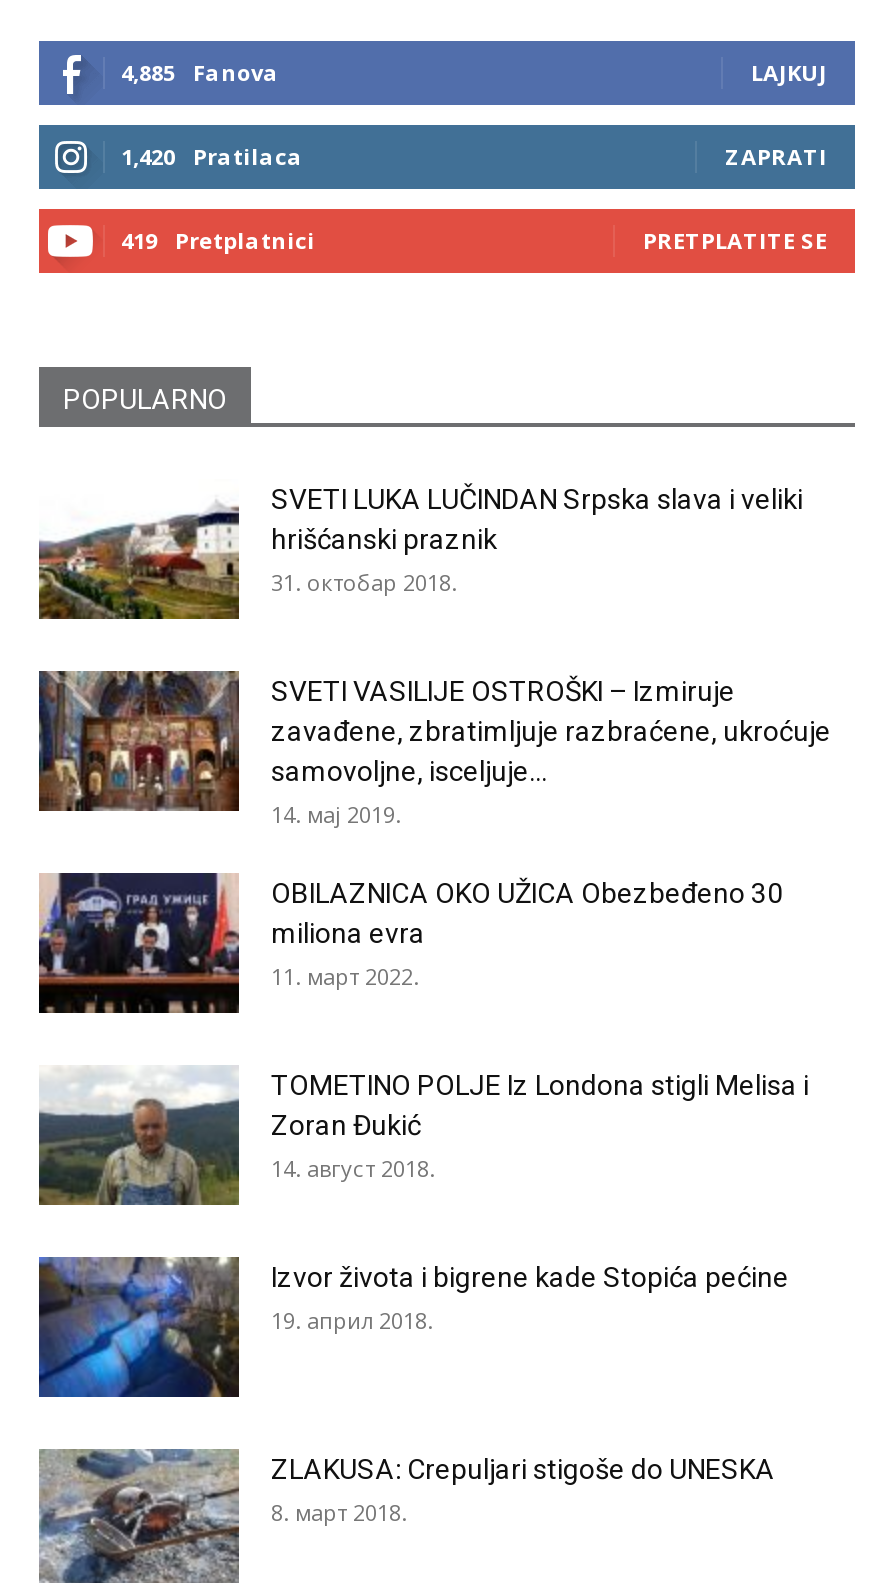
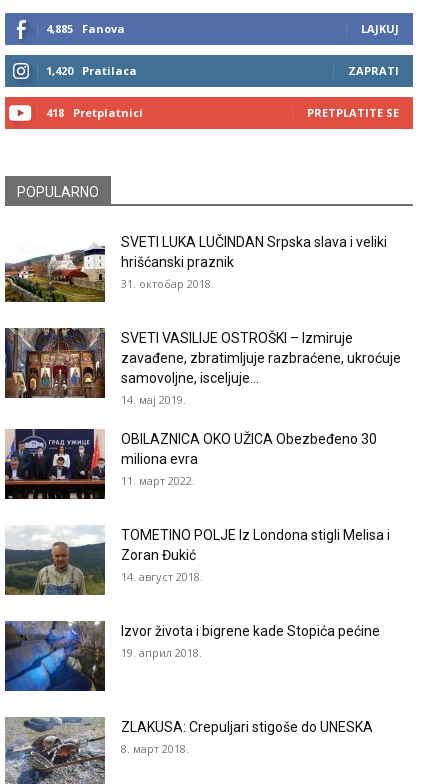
[121,226,315,256] 419 Pretplatnici -> [46,105,143,120] 418 Pretplatnici

